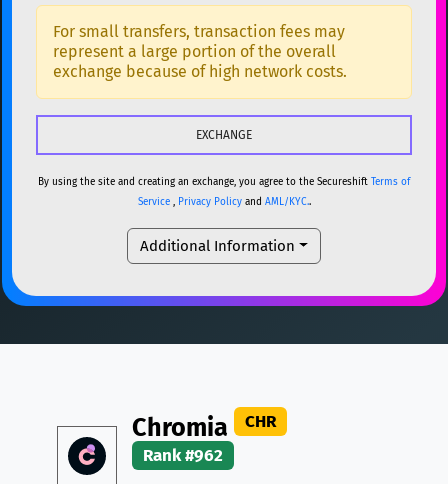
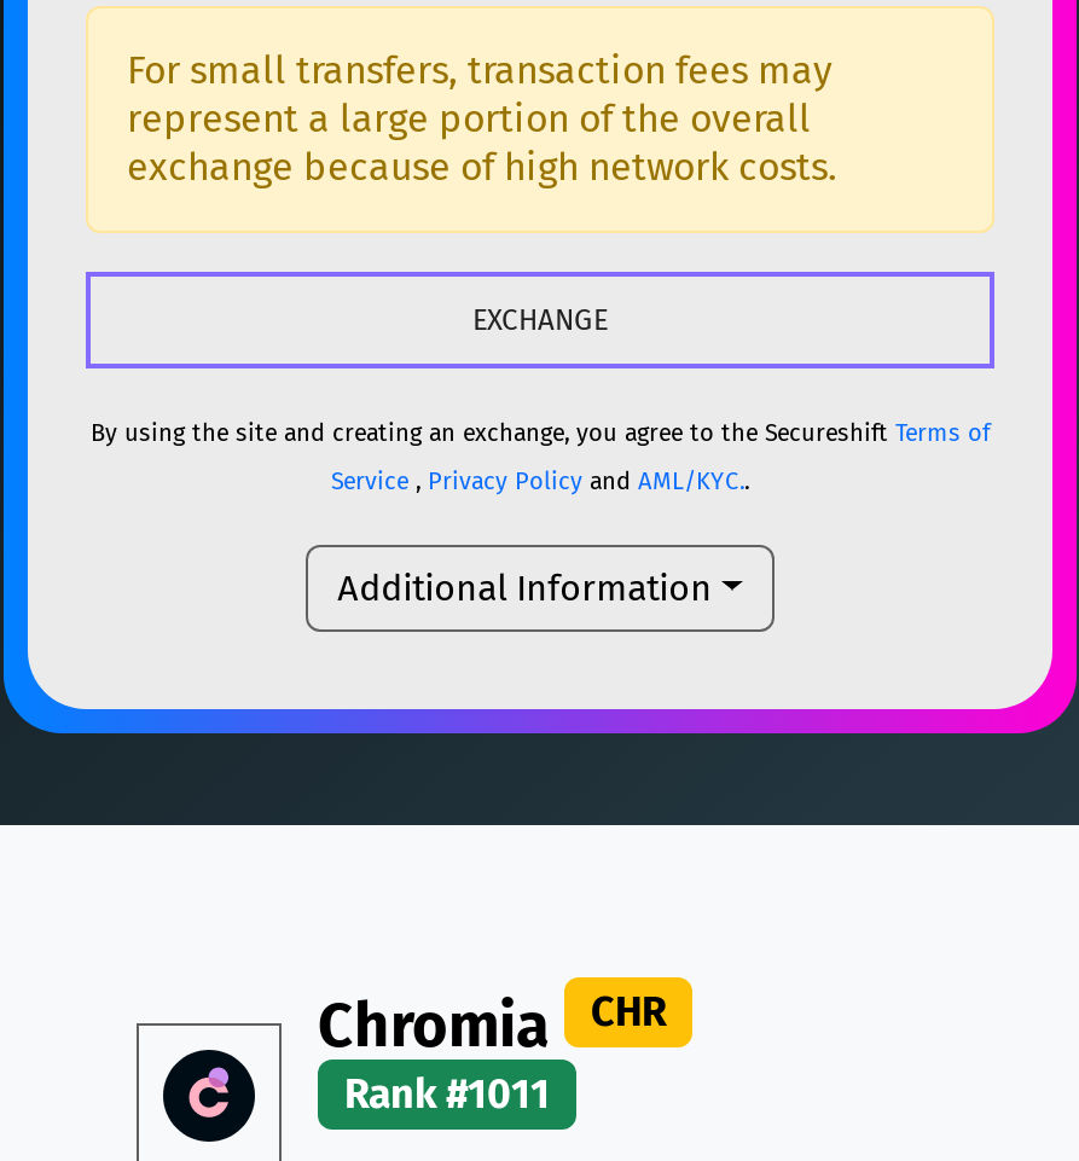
[143,445,223,466] Rank #962 -> [344,1068,550,1119] Rank #1011

